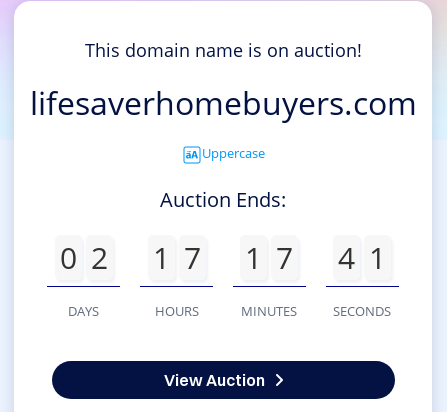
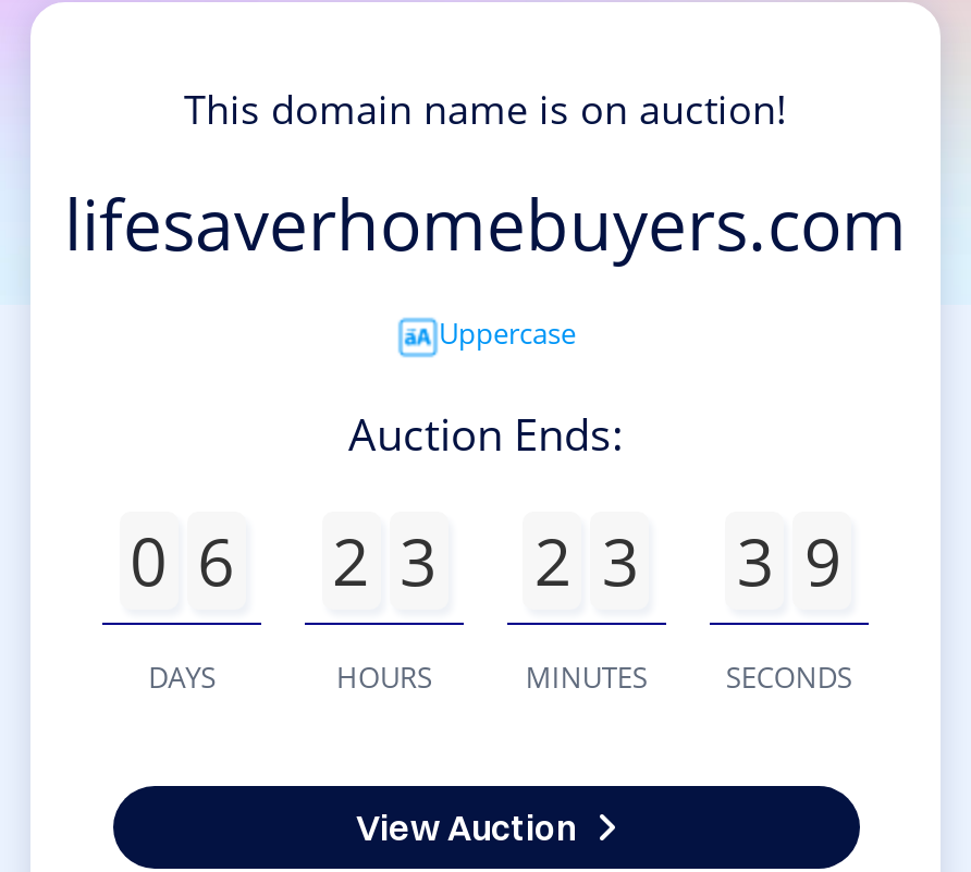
[60,237,108,278] 0 2 -> [130,516,234,605] 0 6
[152,237,200,278] 1 7 -> [332,516,437,605] 2 3
[245,237,293,278] 1 7 -> [534,516,639,605] 2 3
[338,237,386,278] 4 1 -> [737,516,841,605] 3 9

